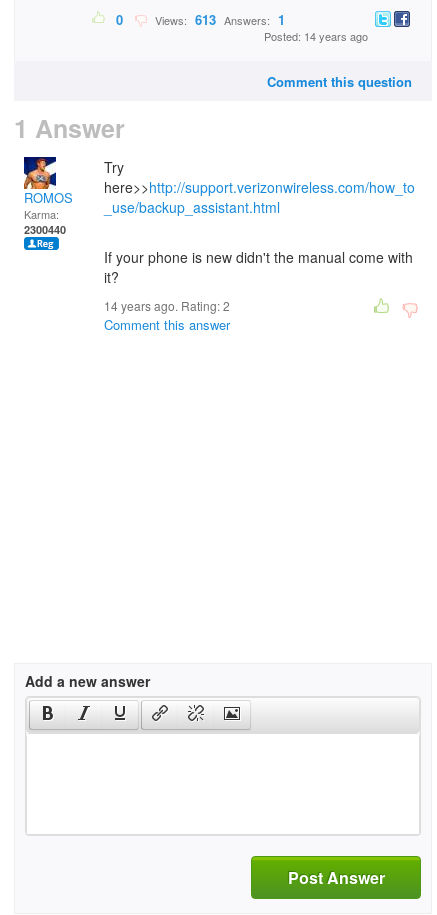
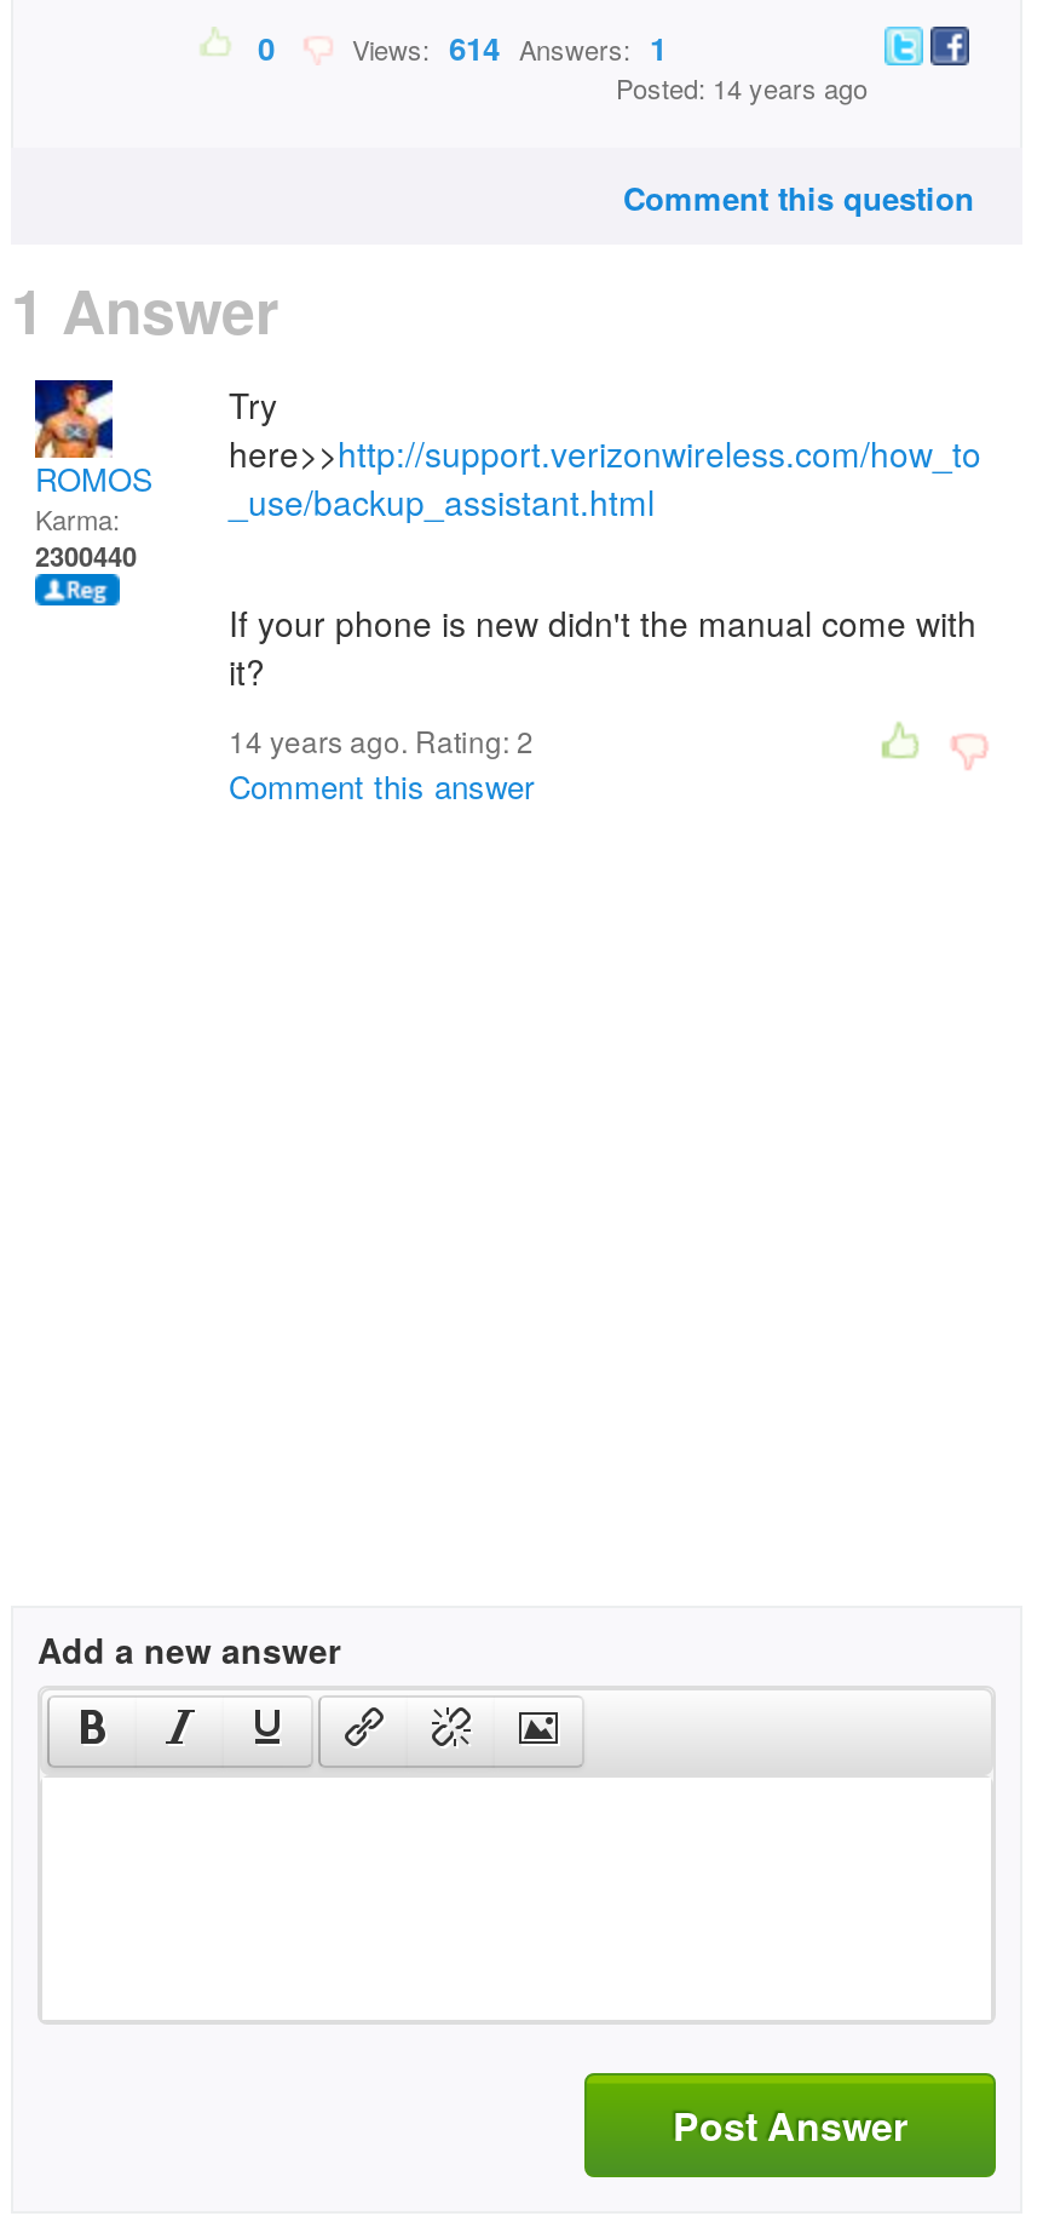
[149,10,285,29] Views: 613 Answers: 1 -> [338,24,667,70] Views: 614 Answers: 1

